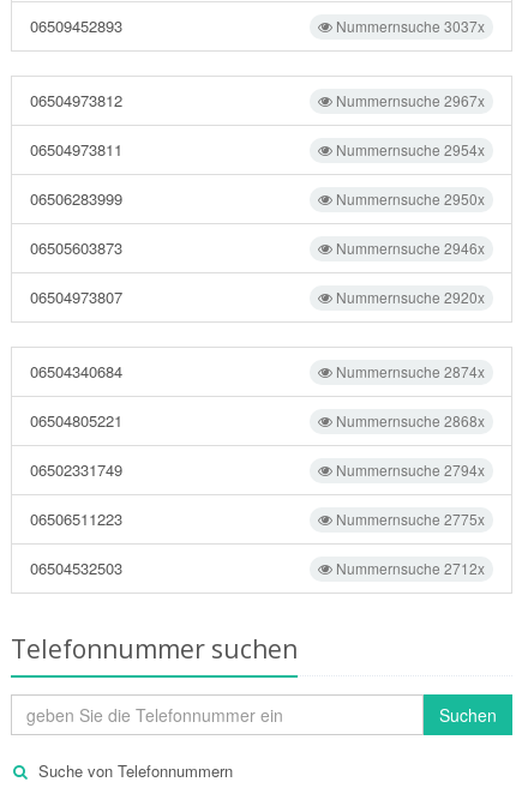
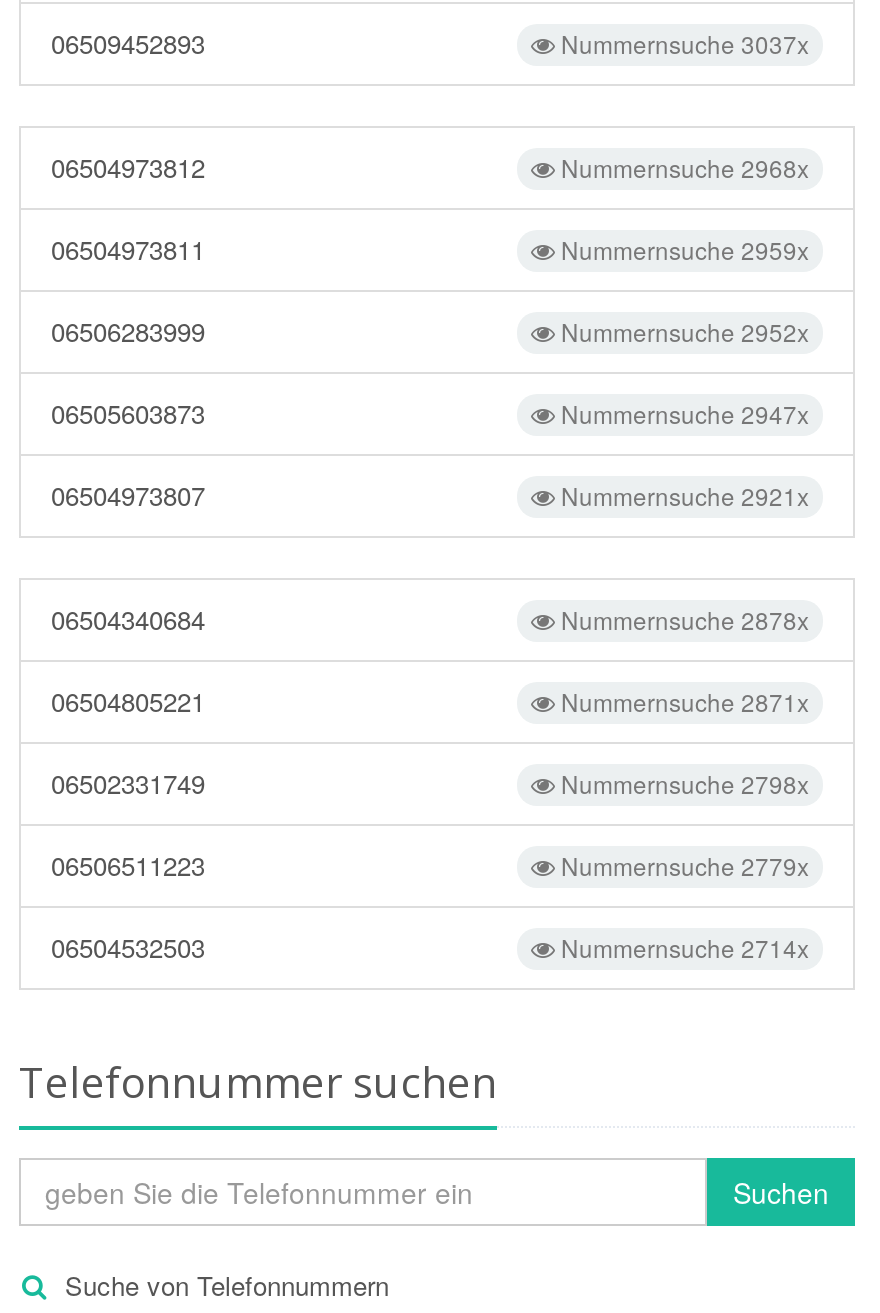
[332,90,485,110] Nummernsuche 2967x -> [555,150,809,184] Nummernsuche 2968x
[332,139,485,160] Nummernsuche 2954x -> [555,232,809,266] Nummernsuche 2959x
[332,188,485,209] Nummernsuche 2950x -> [555,314,809,348] Nummernsuche 2952x
[332,237,485,258] Nummernsuche 2946x -> [555,396,809,430] Nummernsuche 2947x
[332,287,485,307] Nummernsuche 2920x -> [555,478,809,512] Nummernsuche 2921x
[332,361,485,381] Nummernsuche 2874x -> [555,602,809,636] Nummernsuche 2878x
[332,410,485,431] Nummernsuche 2868x -> [555,684,809,718] Nummernsuche 2871x
[332,459,485,480] Nummernsuche 2794x -> [555,766,809,800] Nummernsuche 2798x
[332,509,485,529] Nummernsuche 2775x -> [555,848,809,882] Nummernsuche 2779x
[332,558,485,578] Nummernsuche 2712x -> [555,930,809,964] Nummernsuche 2714x

